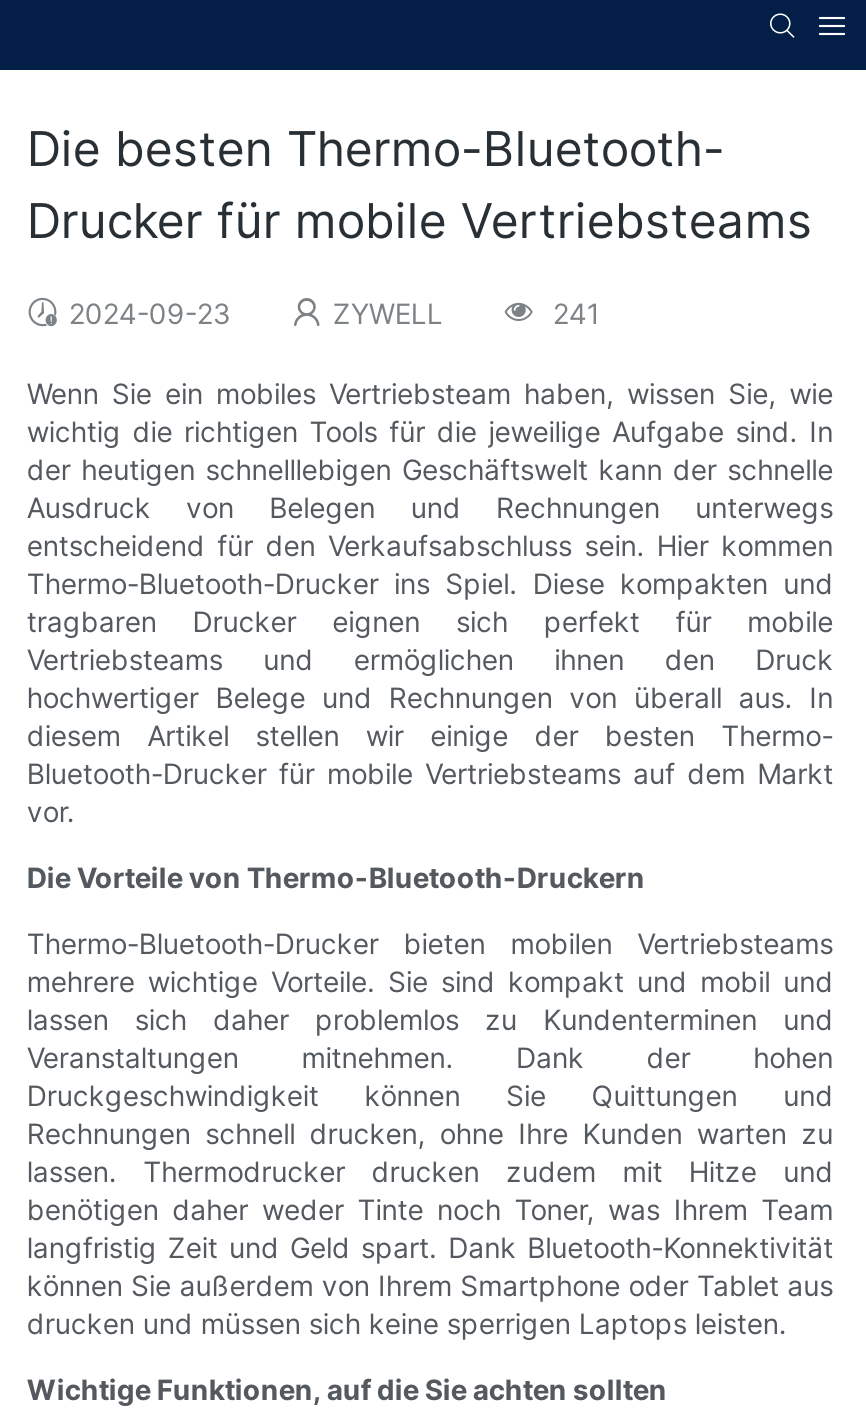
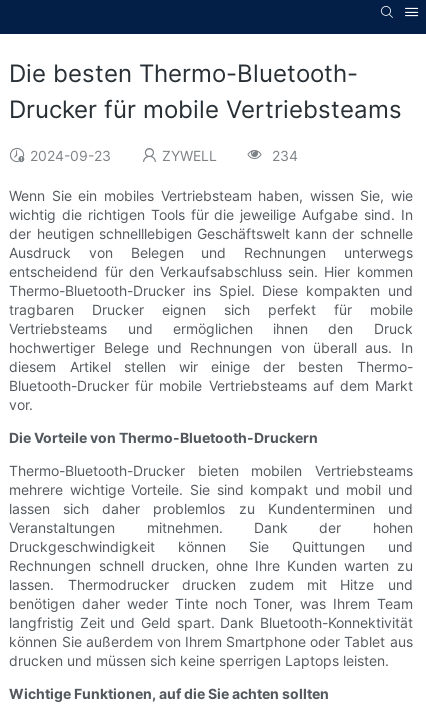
[553,297,601,331] 241 -> [272,147,298,164] 234

